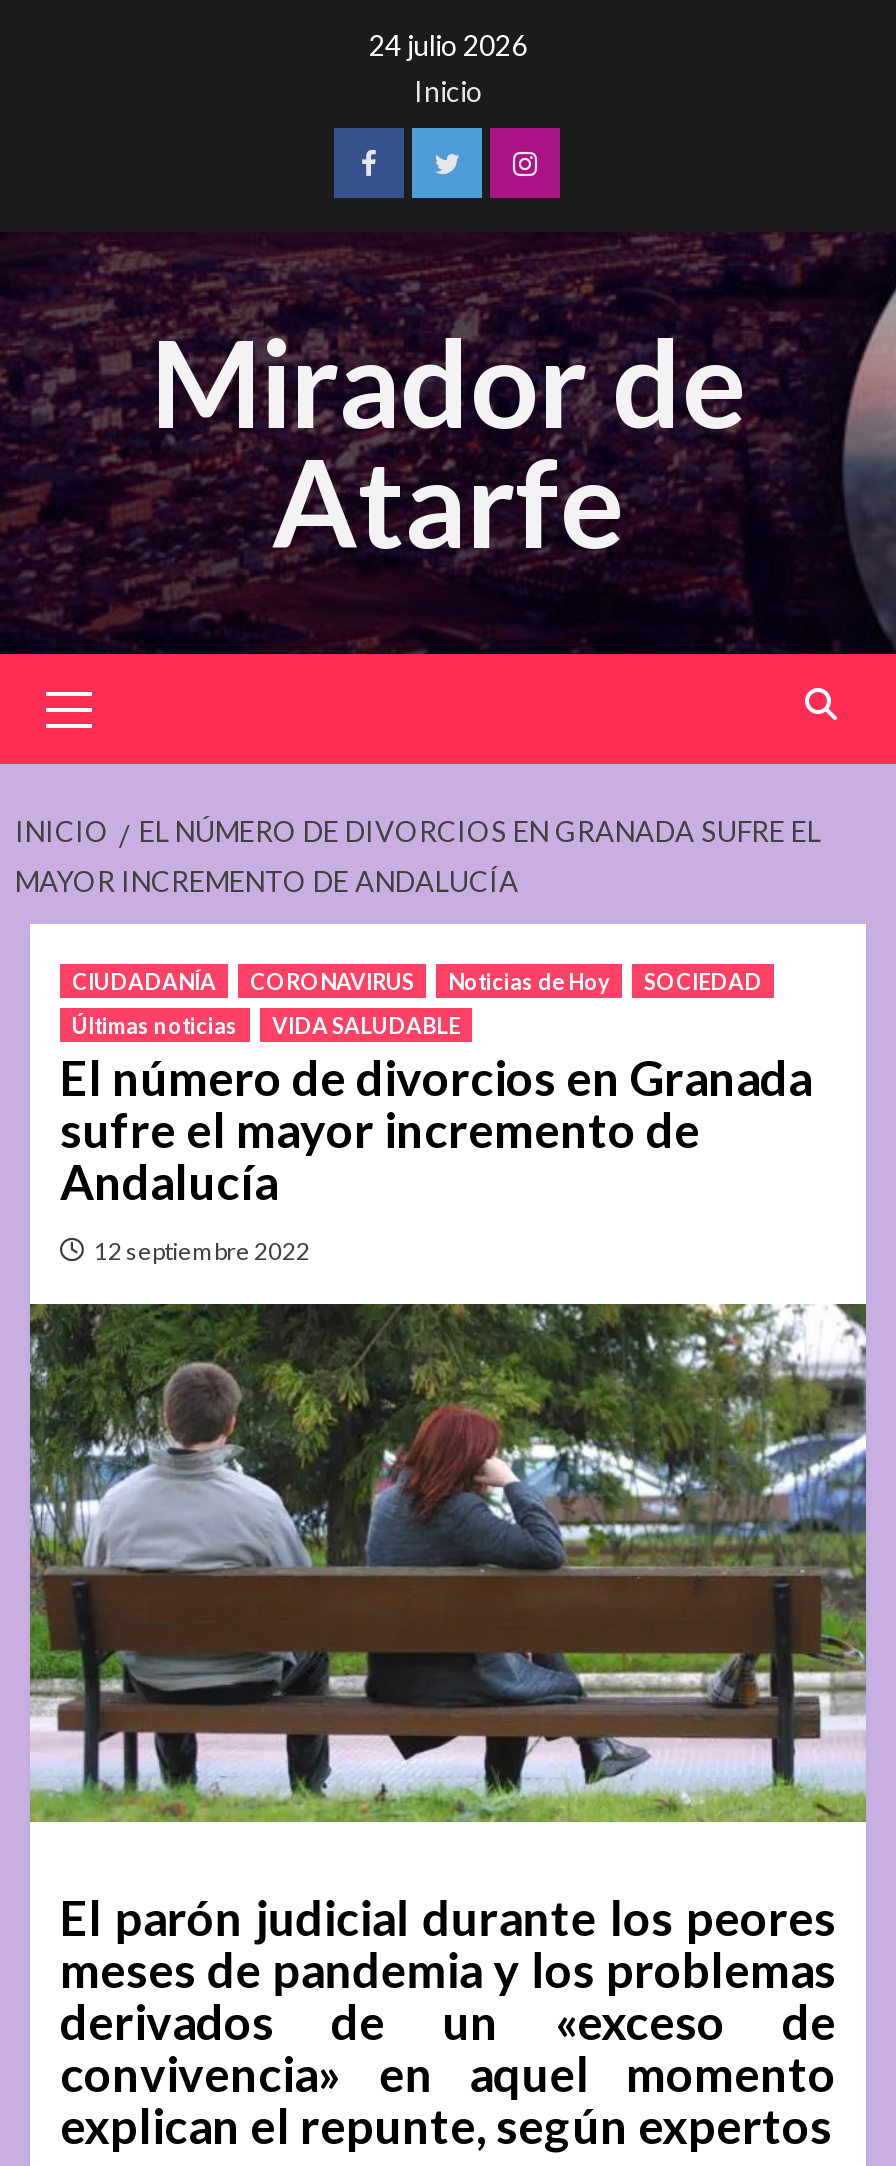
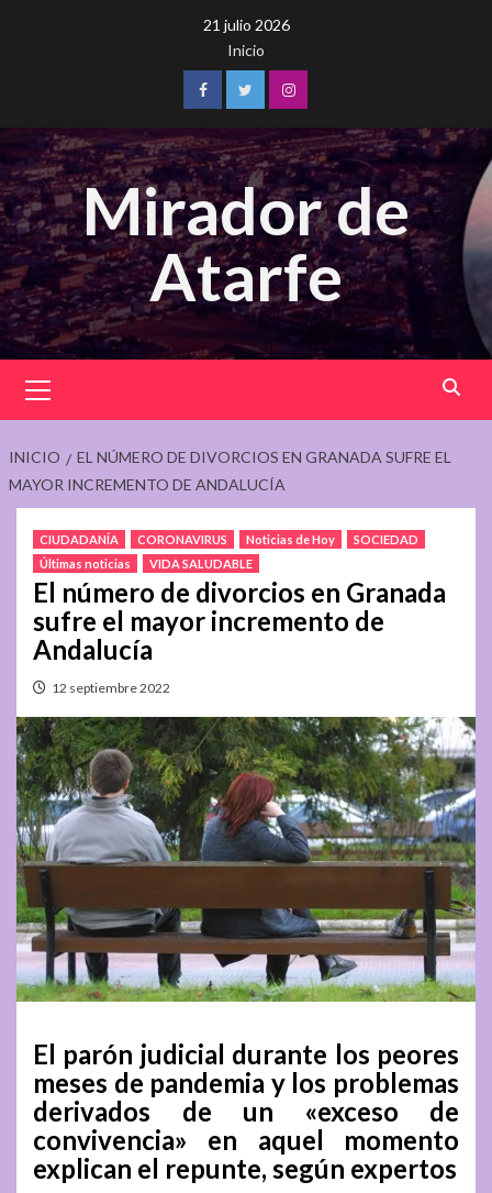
[369,28,527,62] 24 julio 2026 -> [203,15,289,34] 21 julio 2026

